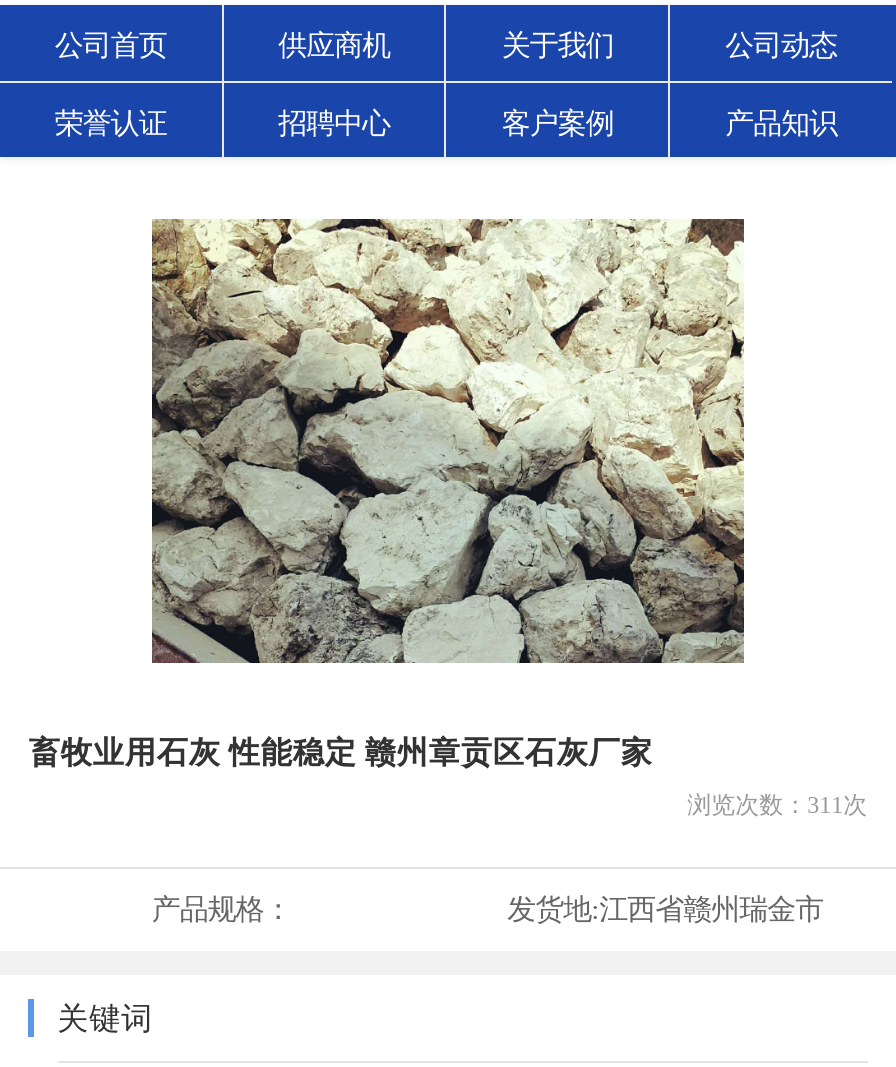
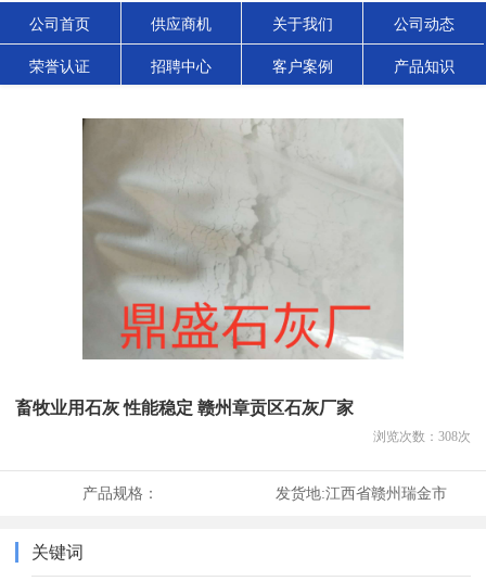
[150,219,746,665] [image] -> [81,117,404,359] [image]
[687,791,867,819] 浏览次数：311次 -> [373,429,470,444] 浏览次数：308次

